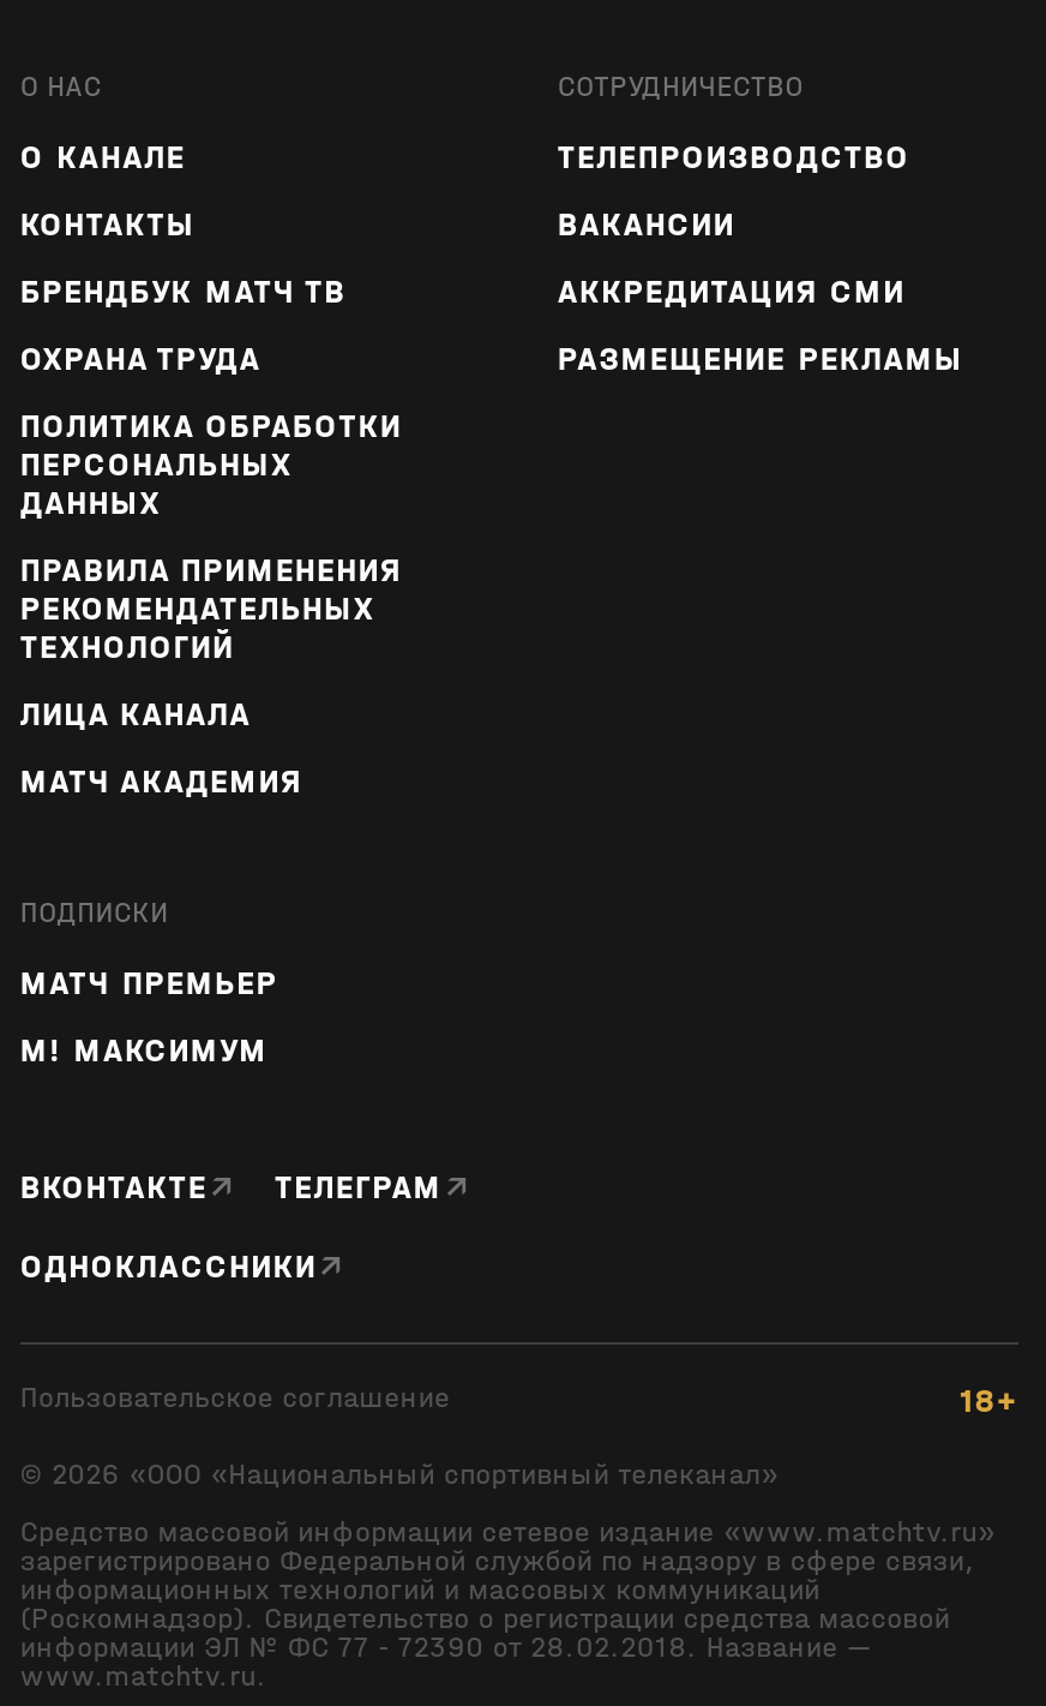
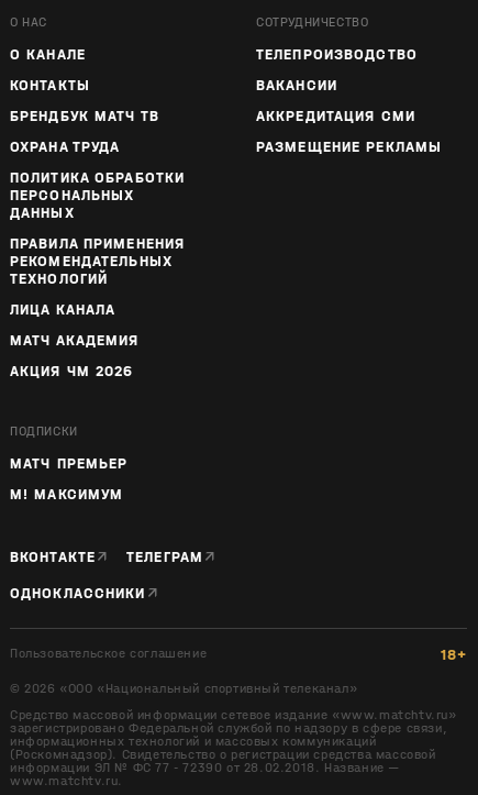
none -> [10,362,134,380] АКЦИЯ ЧМ 2026

